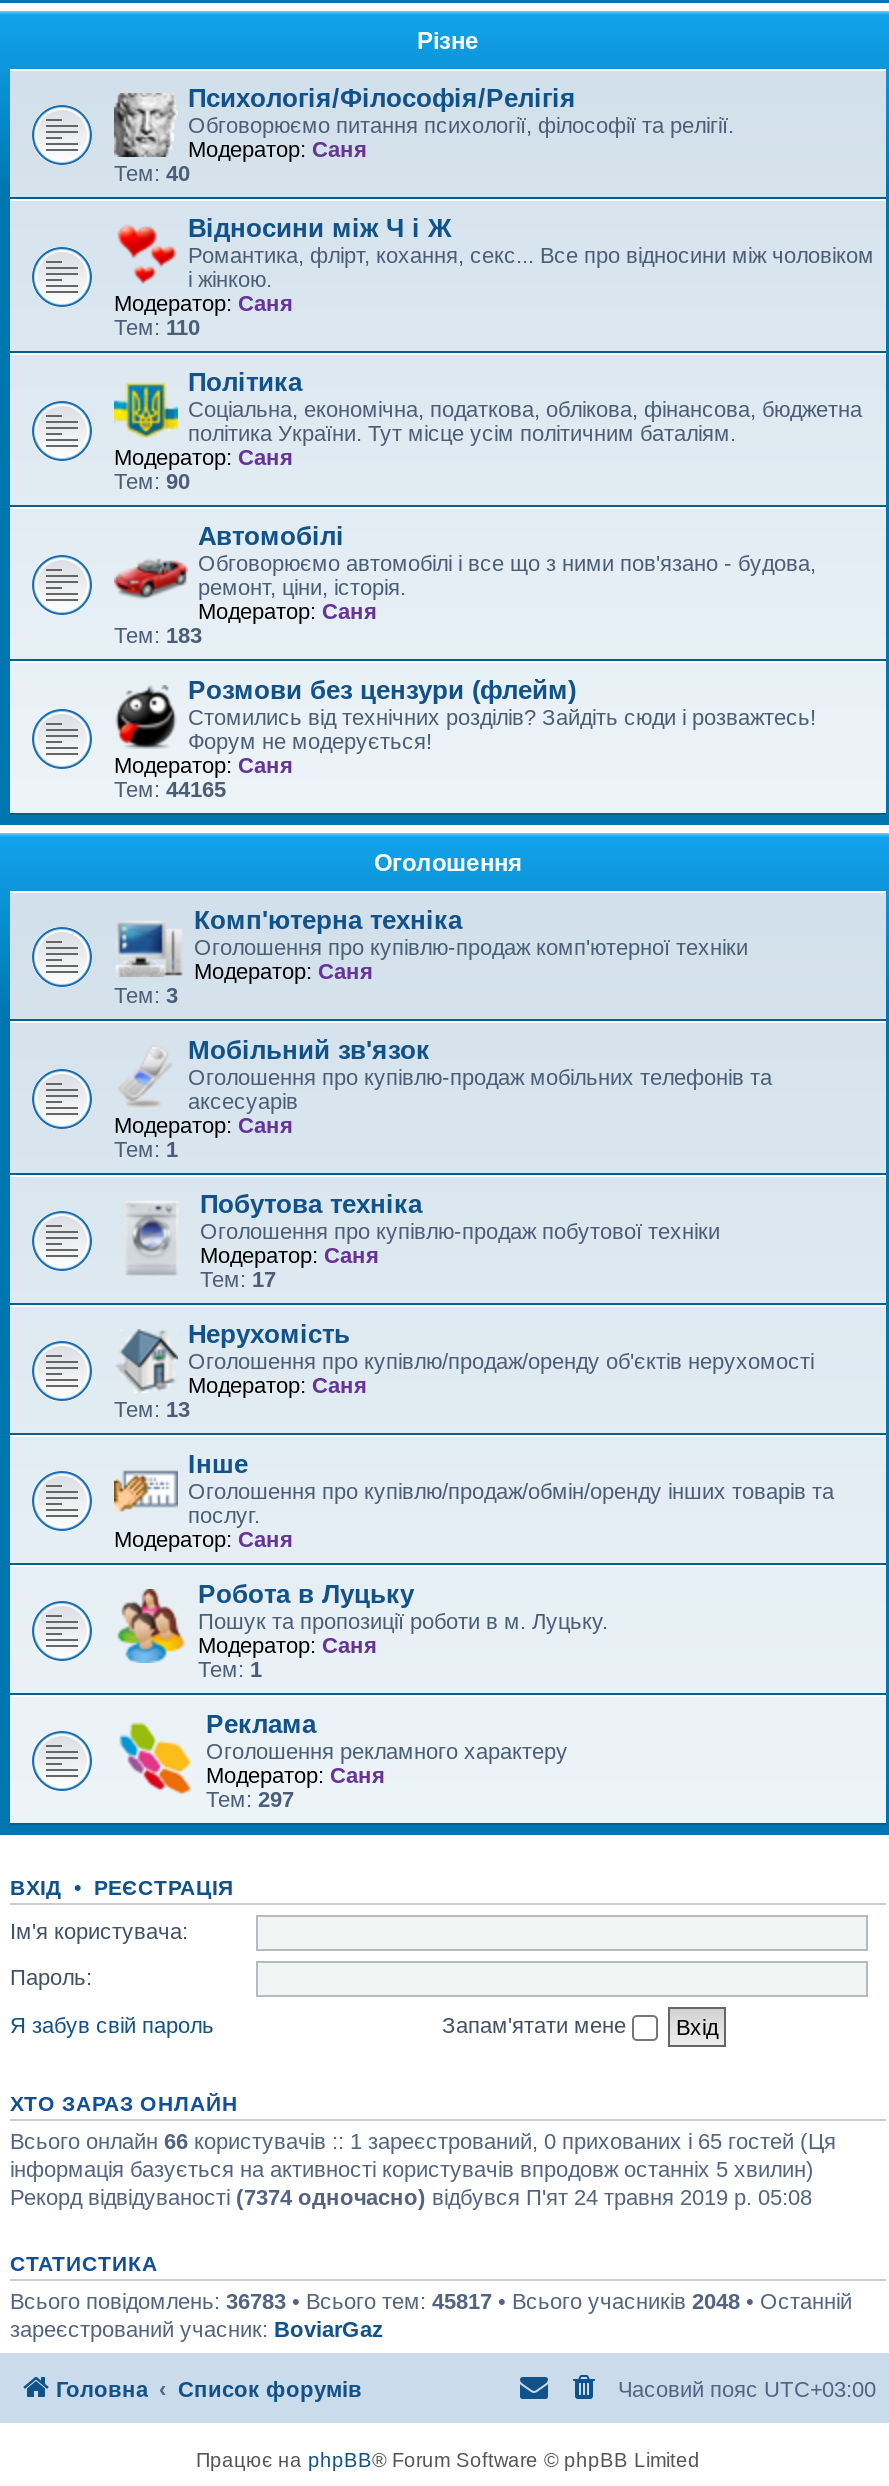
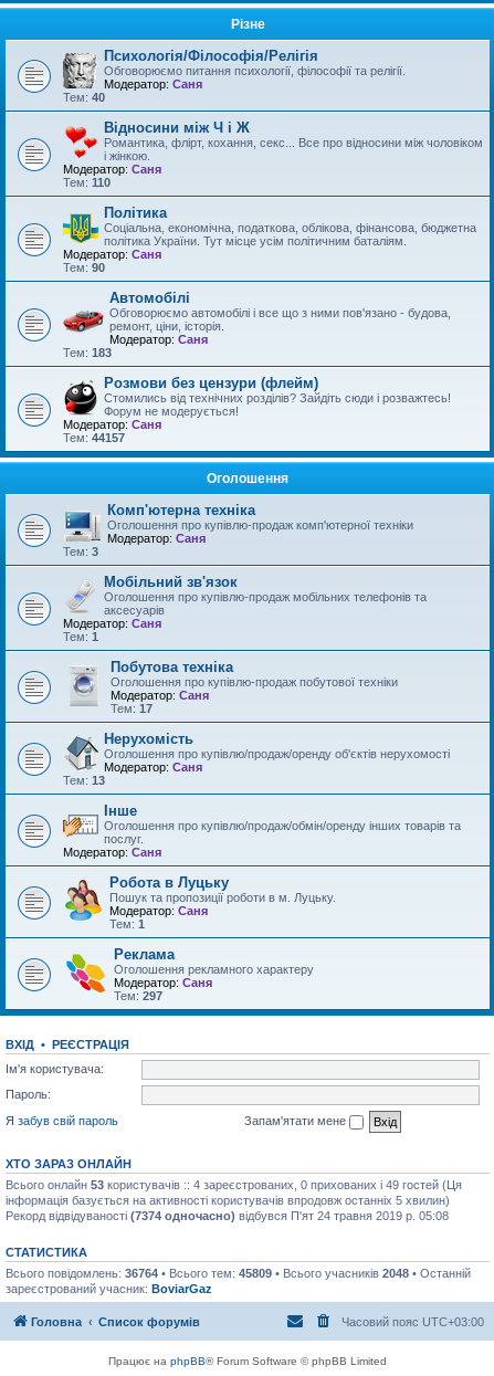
[114,777,226,801] Тем: 44165 -> [63,431,125,444] Тем: 44157
[10,2128,836,2152] Всього онлайн 66 користувачів :: 1 зареєстрований, 0 прихованих і 65 гостей (Ця -> [6,1178,462,1191] Всього онлайн 53 користувачів :: 4 зареєстрованих, 0 прихованих і 49 гостей (Ця
[10,2288,852,2312] Всього повідомлень: 36783 • Всього тем: 45817 • Всього учасників 2048 • Останній -> [6,1266,471,1279] Всього повідомлень: 36764 • Всього тем: 45809 • Всього учасників 2048 • Останній

